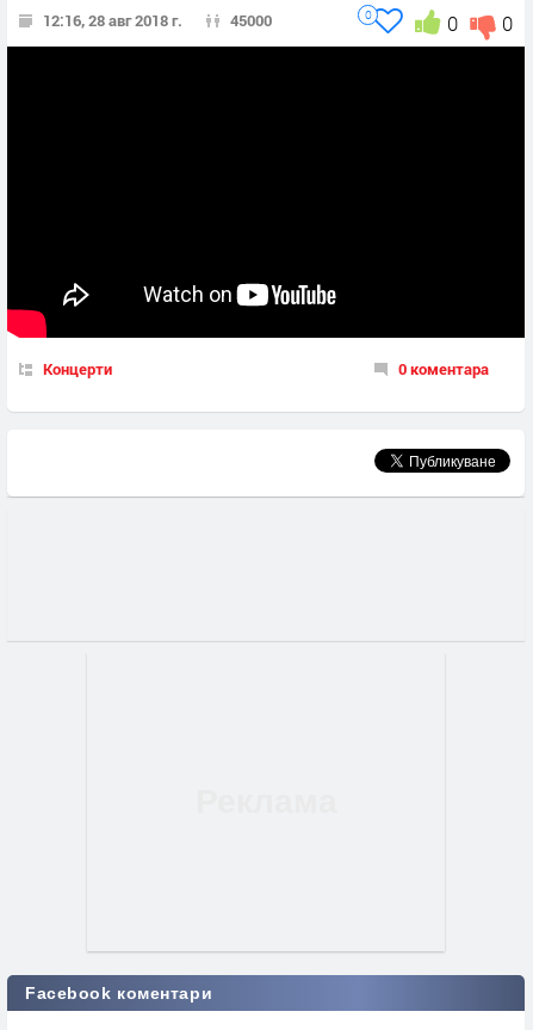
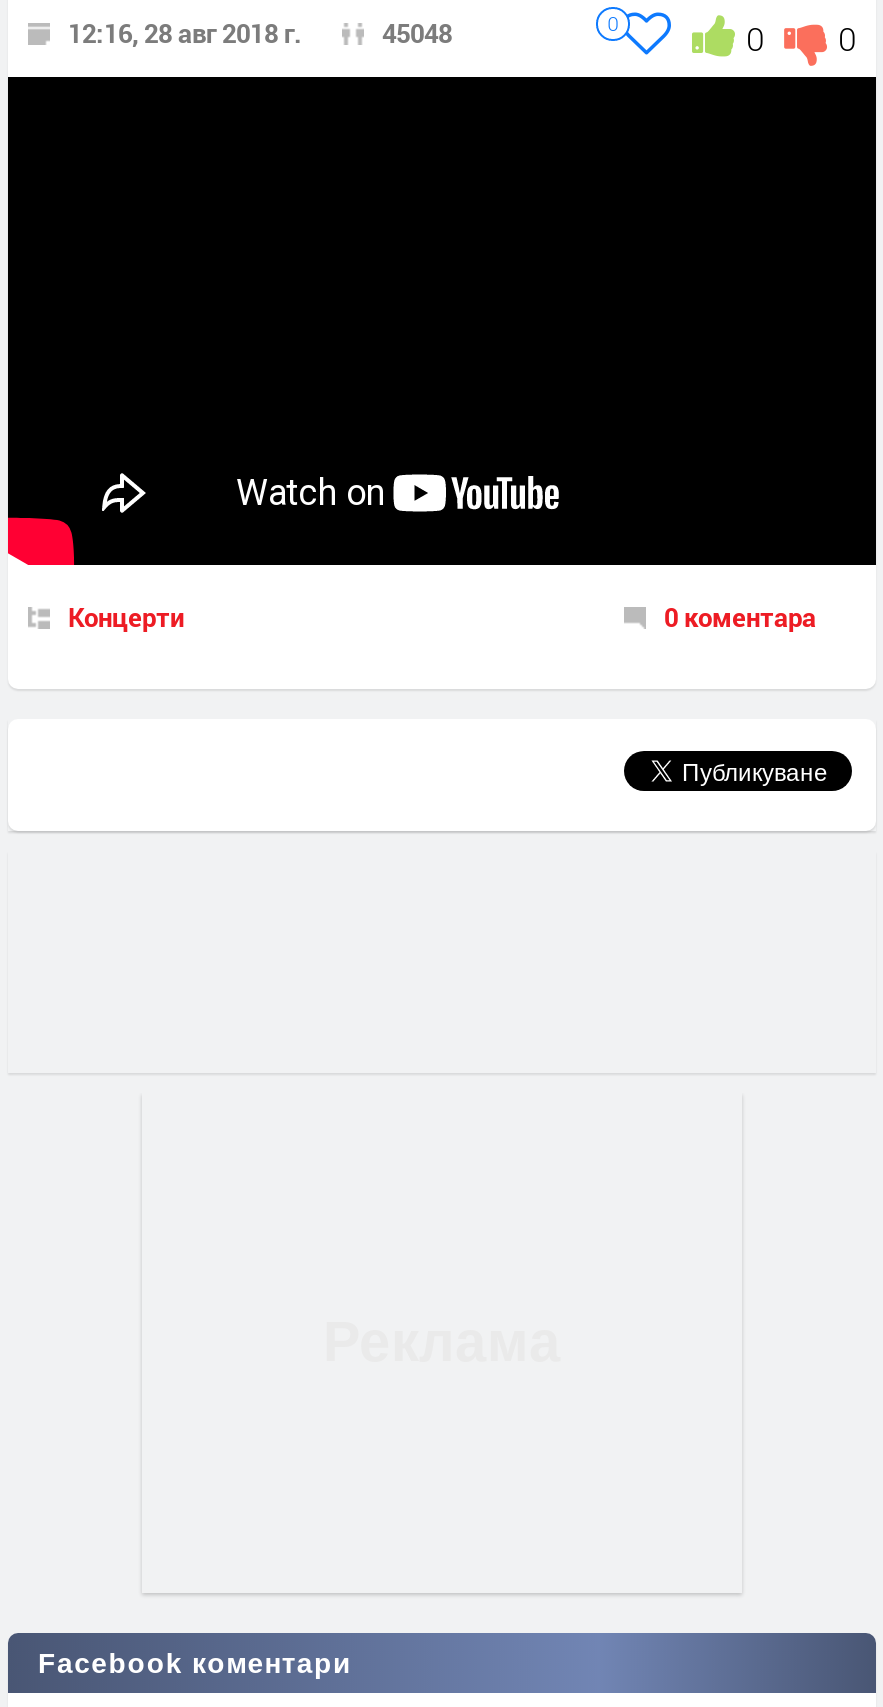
[230,10,272,31] 45000 -> [382,15,452,51] 45048

